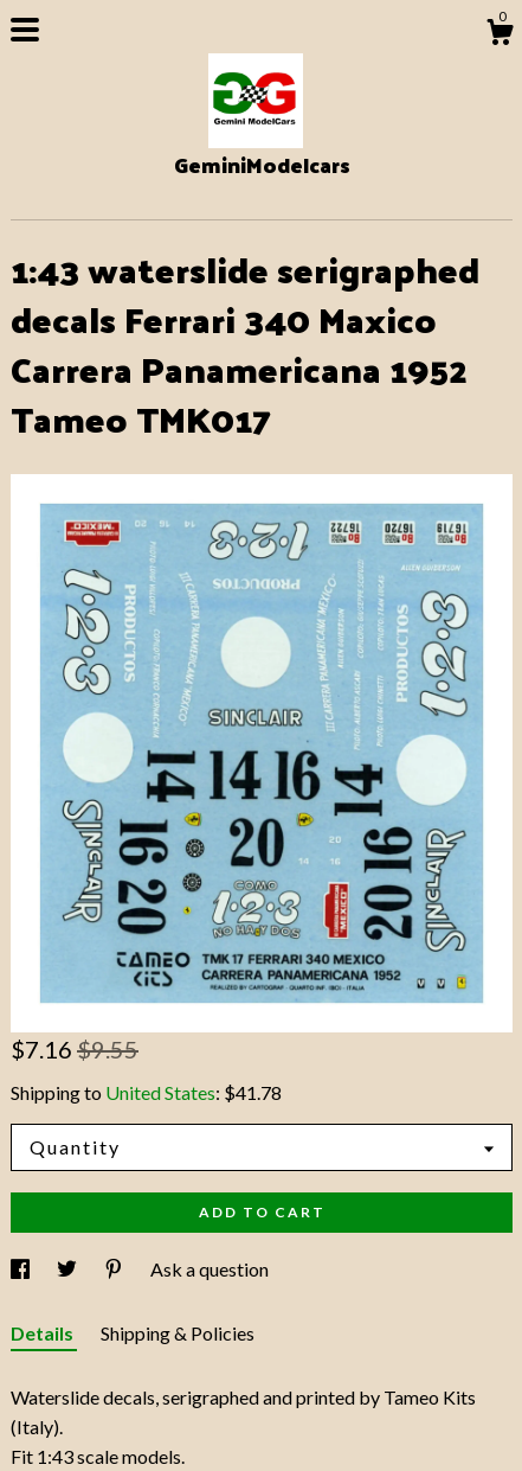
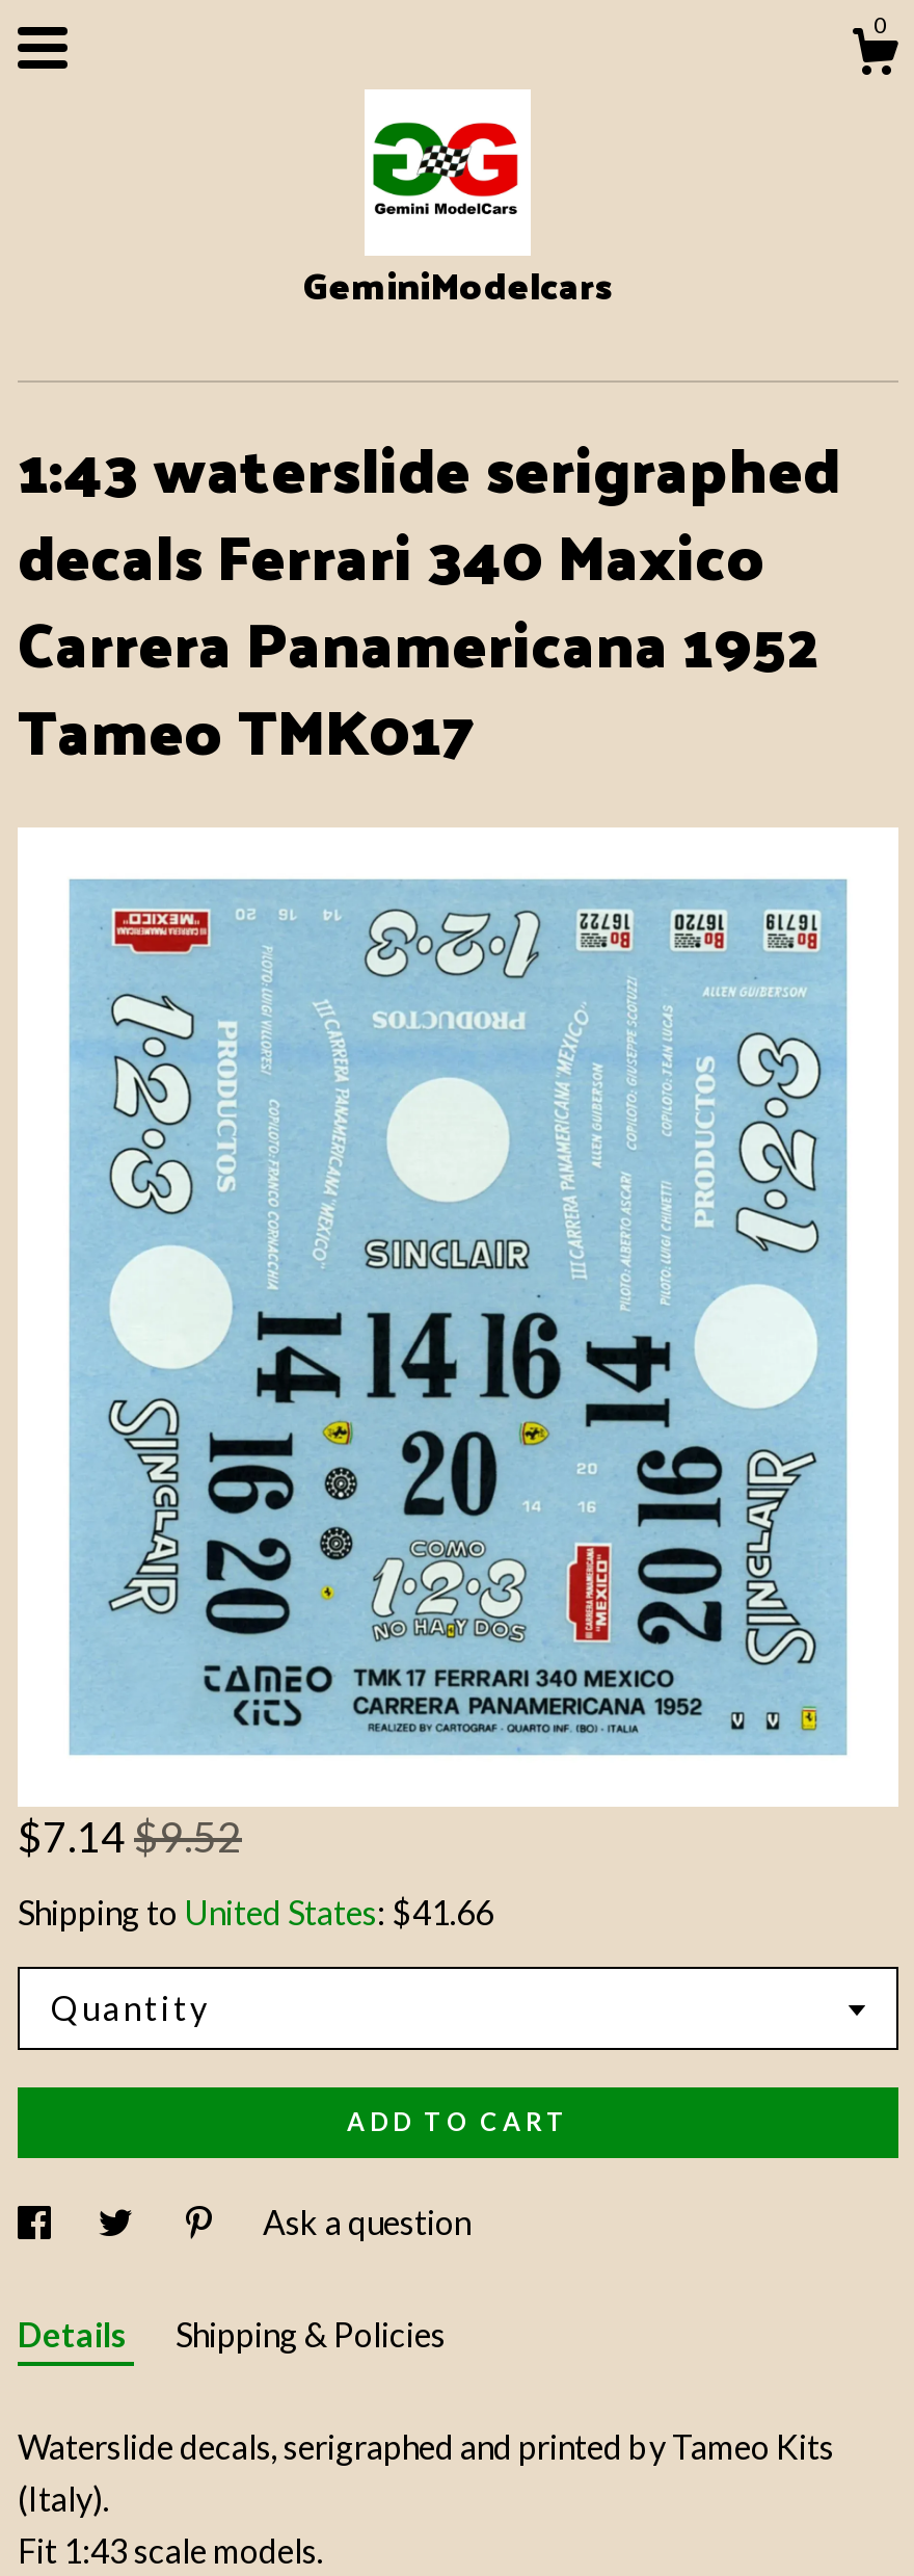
[11,1035,138,1063] $7.16 $9.55 -> [18,1811,242,1861] $7.14 $9.52
[11,1081,282,1103] Shipping to United States: $41.78 -> [18,1892,493,1931] Shipping to United States: $41.66

